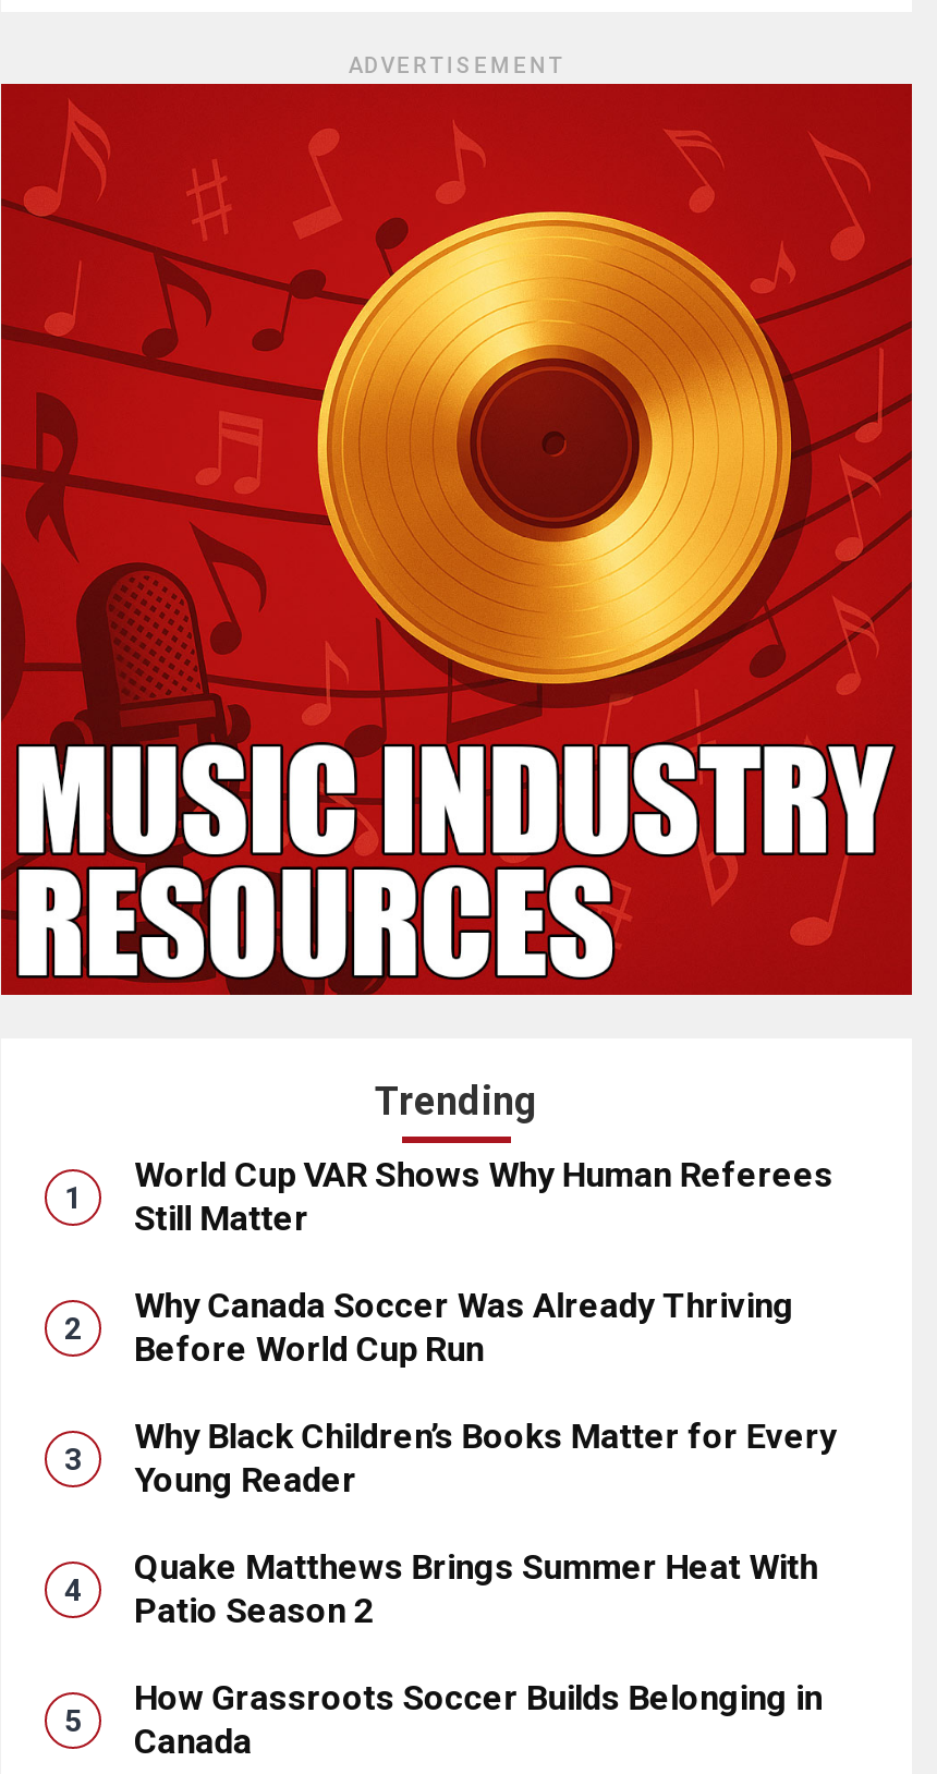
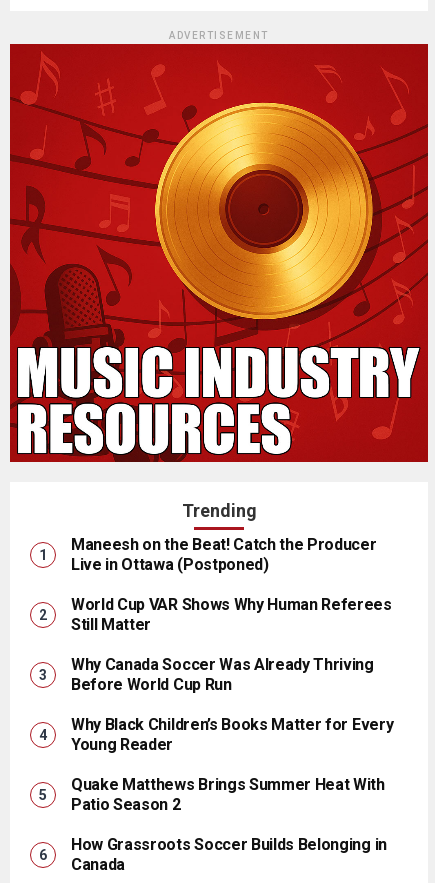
none -> [71,535,376,574] Maneesh on the Beat! Catch the Producer | Live in Ottawa (Postponed)

